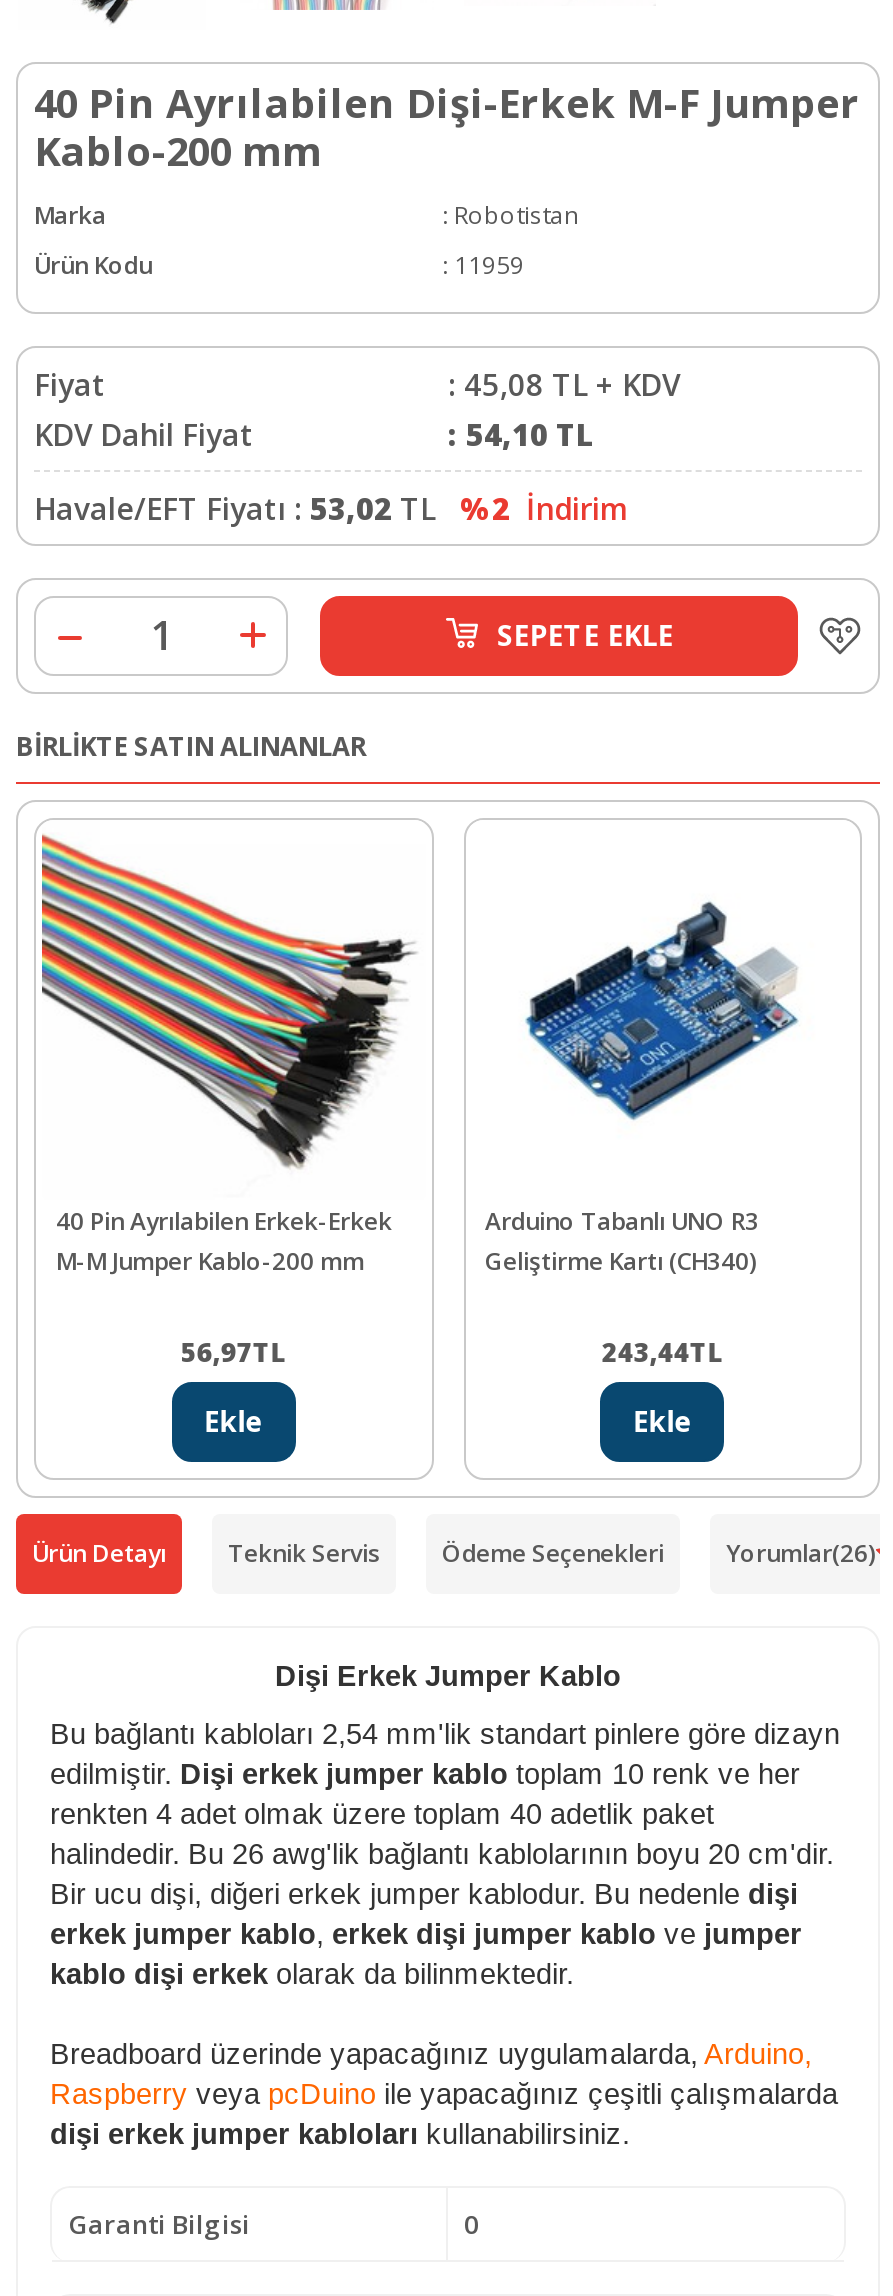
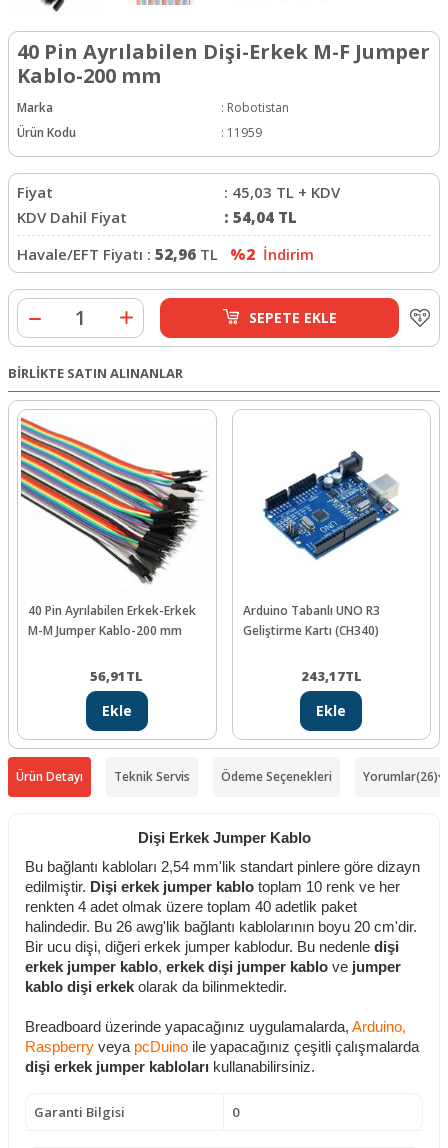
[448,363,680,403] : 45,08 TL + KDV -> [224,181,340,201] : 45,03 TL + KDV
[448,413,594,453] : 54,10 TL -> [224,206,297,226] : 54,04 TL
[34,487,628,527] Havale/EFT Fiyatı : 53,02 TL %2 İndirim -> [17,243,314,263] Havale/EFT Fiyatı : 52,96 TL %2 İndirim
[180,1334,286,1370] 56,97TL -> [90,667,143,685] 56,91TL
[602,1334,724,1370] 243,44TL -> [301,667,362,685] 243,17TL

